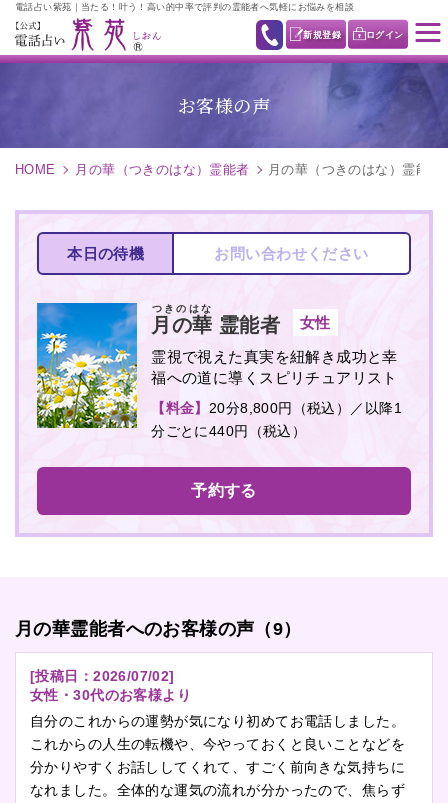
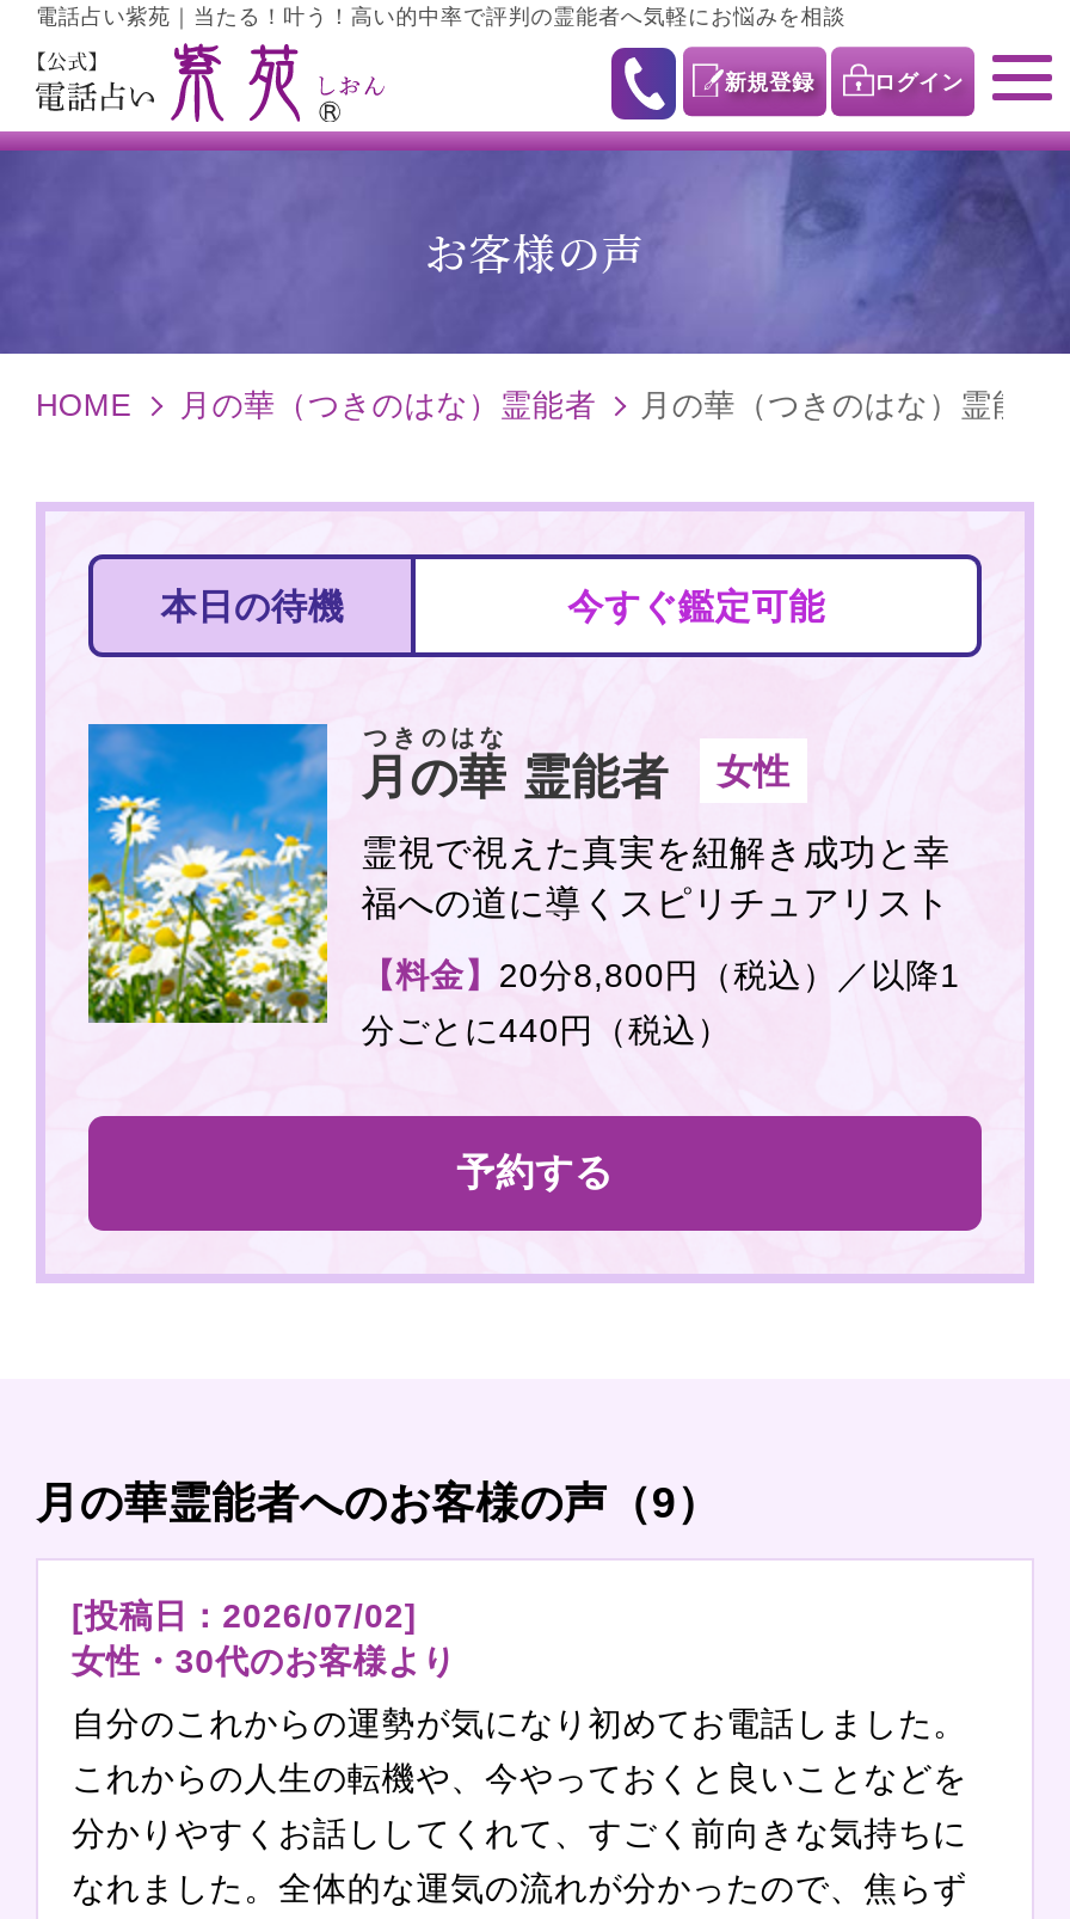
[214,245,369,262] お問い合わせください -> [567,586,825,627] 今すぐ鑑定可能

